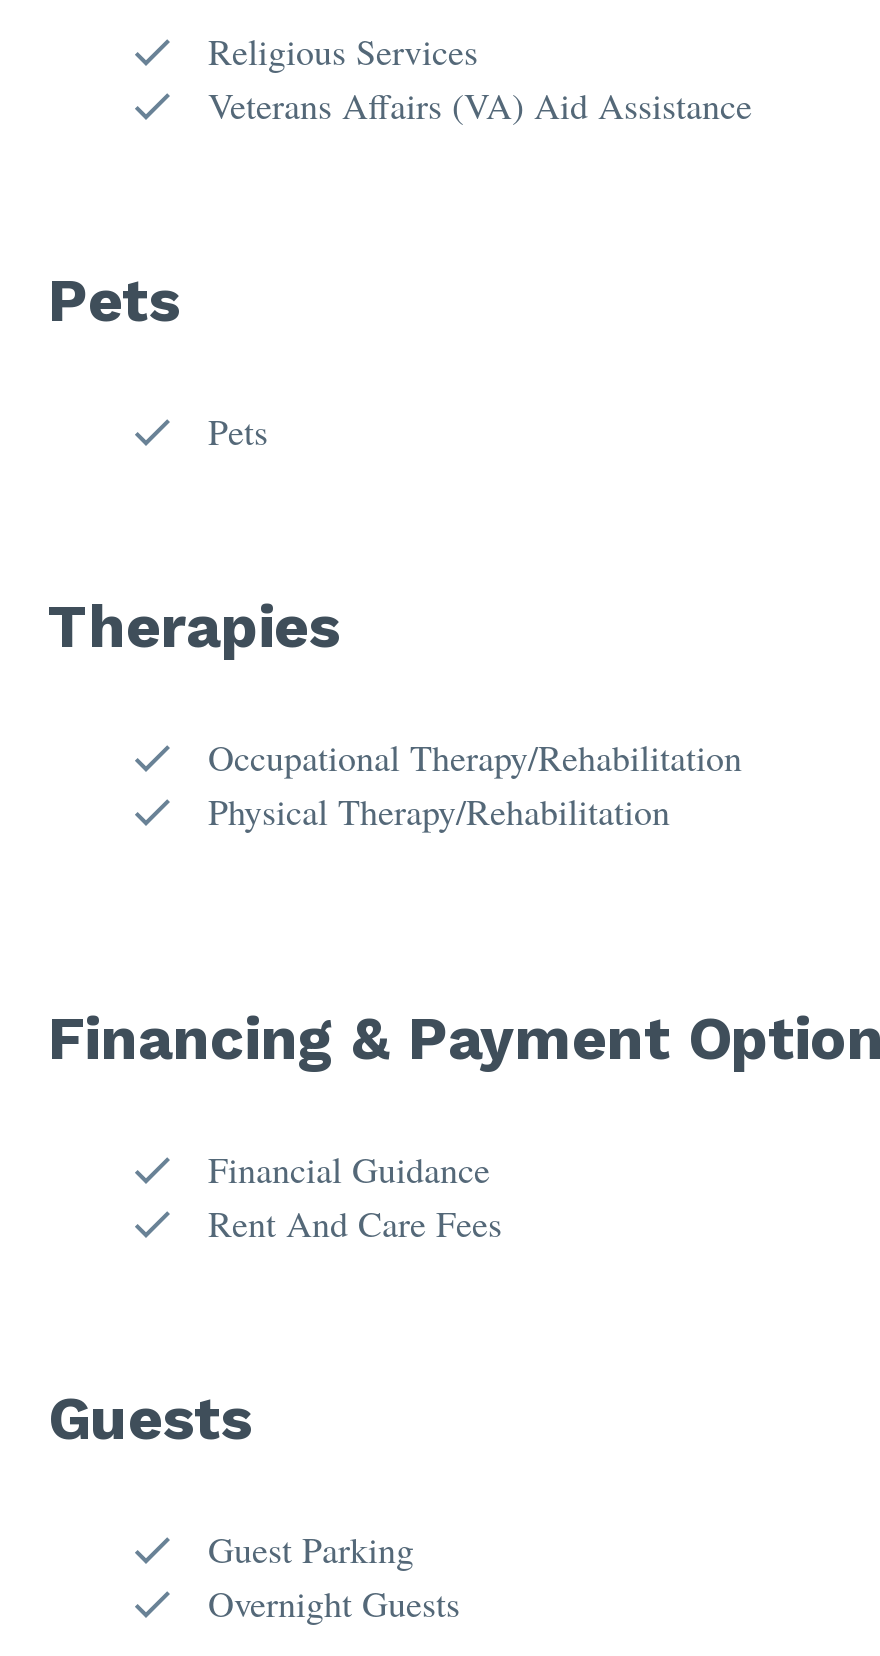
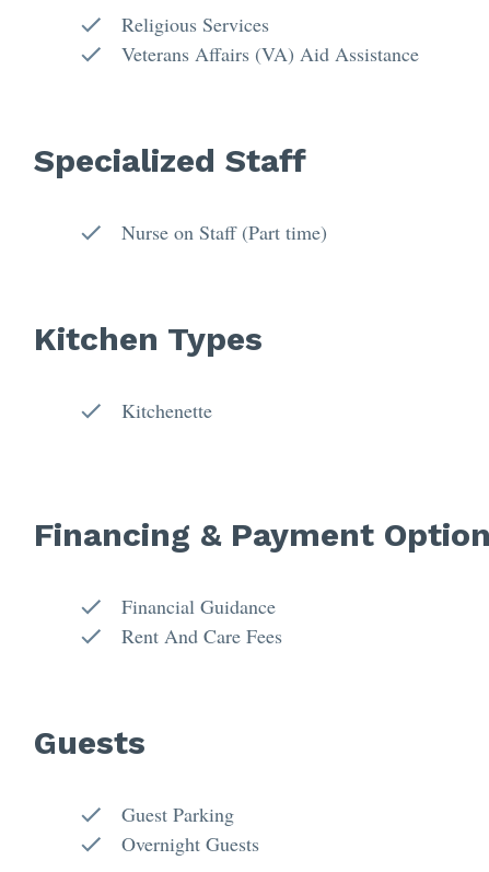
[48,265,180,335] Pets -> [34,141,306,179] Specialized Staff
[208,407,268,455] Pets -> [121,219,327,245] Nurse on Staff (Part time)
[48,591,340,661] Therapies -> [34,319,263,358] Kitchen Types
[208,733,742,835] Occupational Therapy/Rehabilitation | Physical Therapy/Rehabilitation -> [121,397,212,423] Kitchenette

